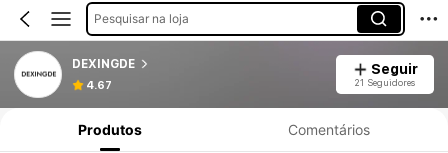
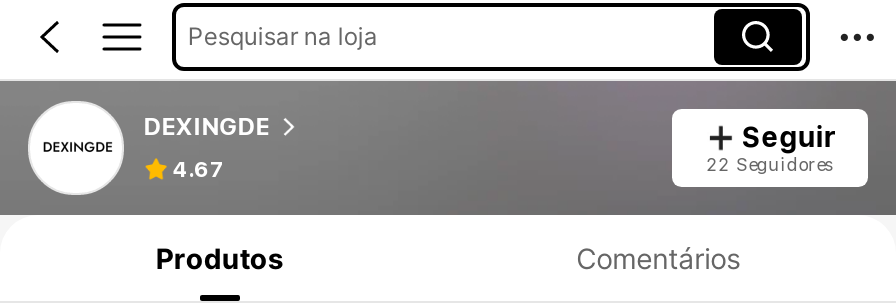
[354,77,415,88] 21 Seguidores -> [706,153,832,175] 22 Seguidores

